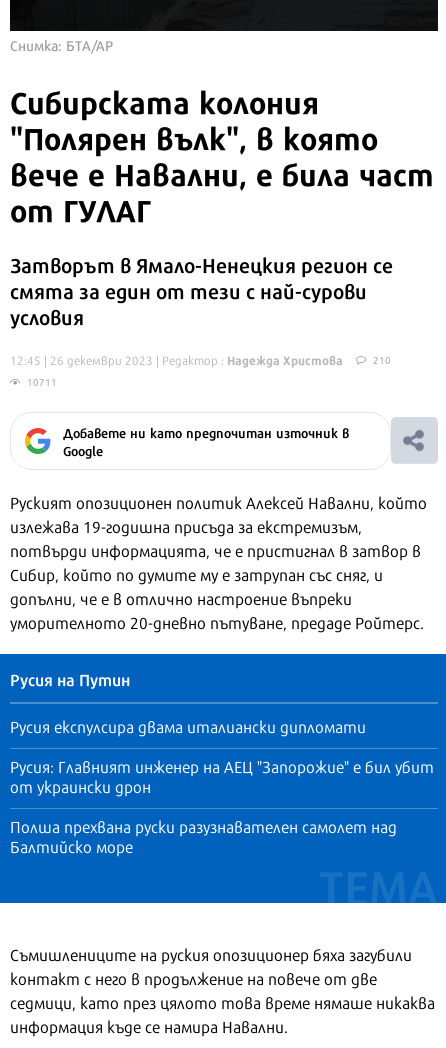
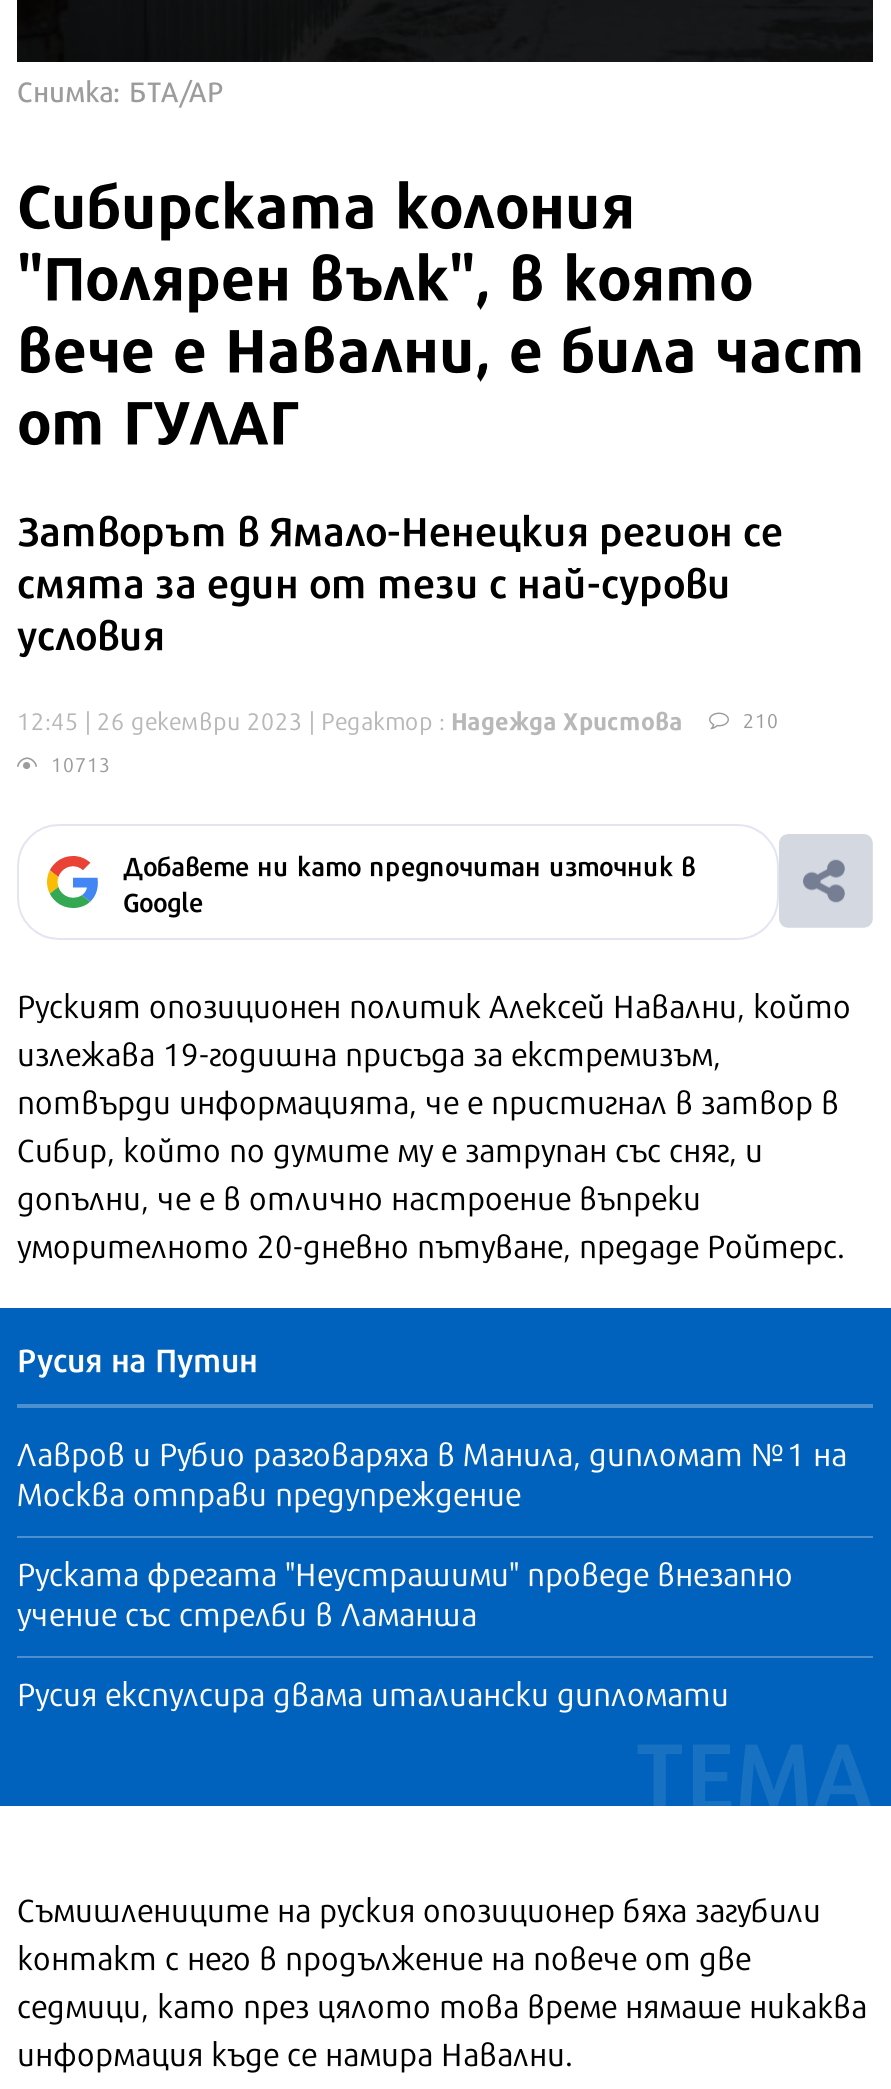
[27,373,57,388] 10711 -> [51,747,111,777] 10713
none -> [17,1427,847,1635] Лавров и Рубио разговаряха в Манила, дипломат №1 на | Москва отправи предупреждение | Руската фрегата "Неустрашими" проведе внезапно | учение със стрелби в Ламанша
moved [10,713,366,737] -> [17,1667,729,1715]: Русия експулсира двама италиански дипломати
[10,753,434,857] Русия: Главният инженер на АЕЦ "Запорожие" е бил убит | от украински дрон | Полша прехвана руски разузнавателен самолет над | Балтийско море -> none

